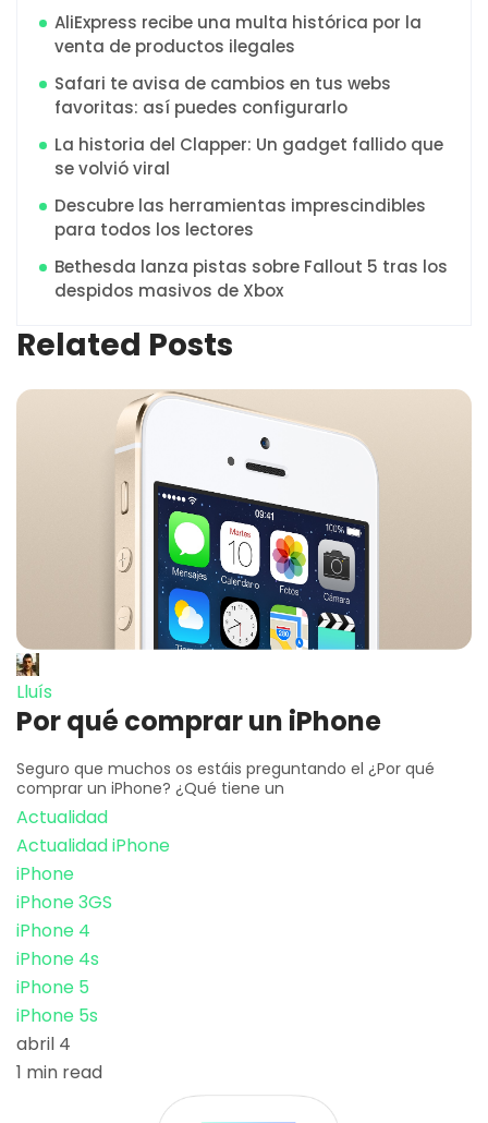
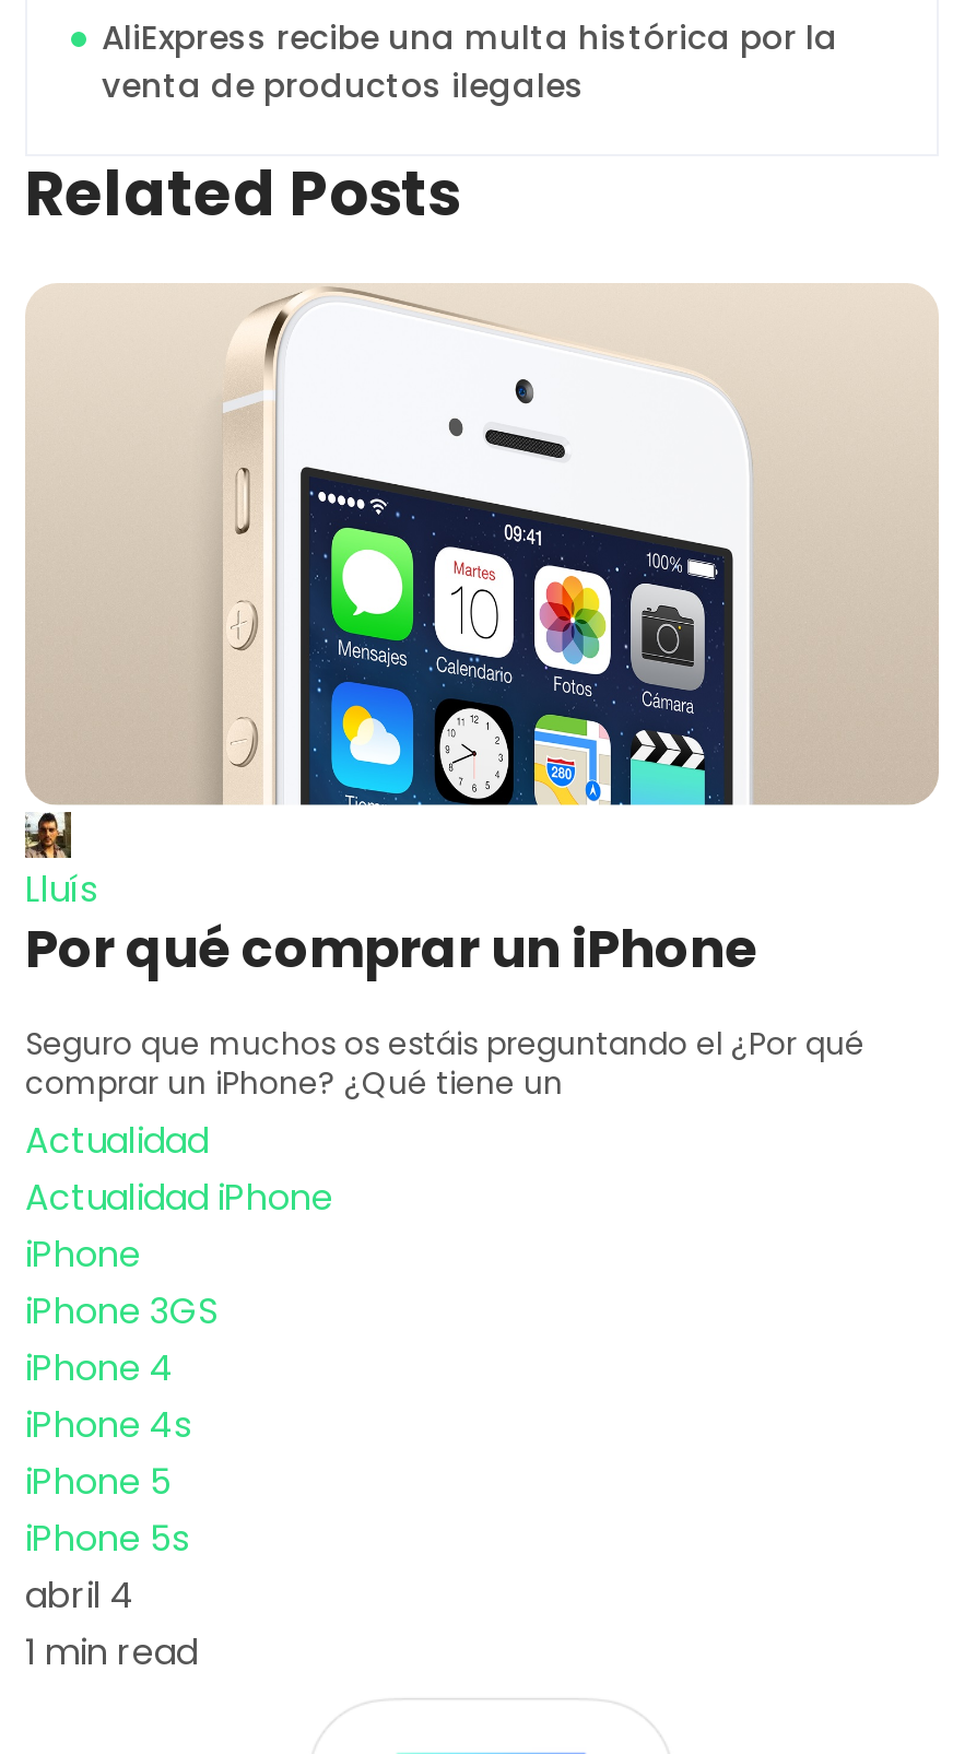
[54,72,448,302] Safari te avisa de cambios en tus webs | favoritas: así puedes configurarlo | La historia del Clapper: Un gadget fallido que | se volvió viral | Descubre las herramientas imprescindibles | para todos los lectores | Bethesda lanza pistas sobre Fallout 5 tras los | despidos masivos de Xbox -> none

